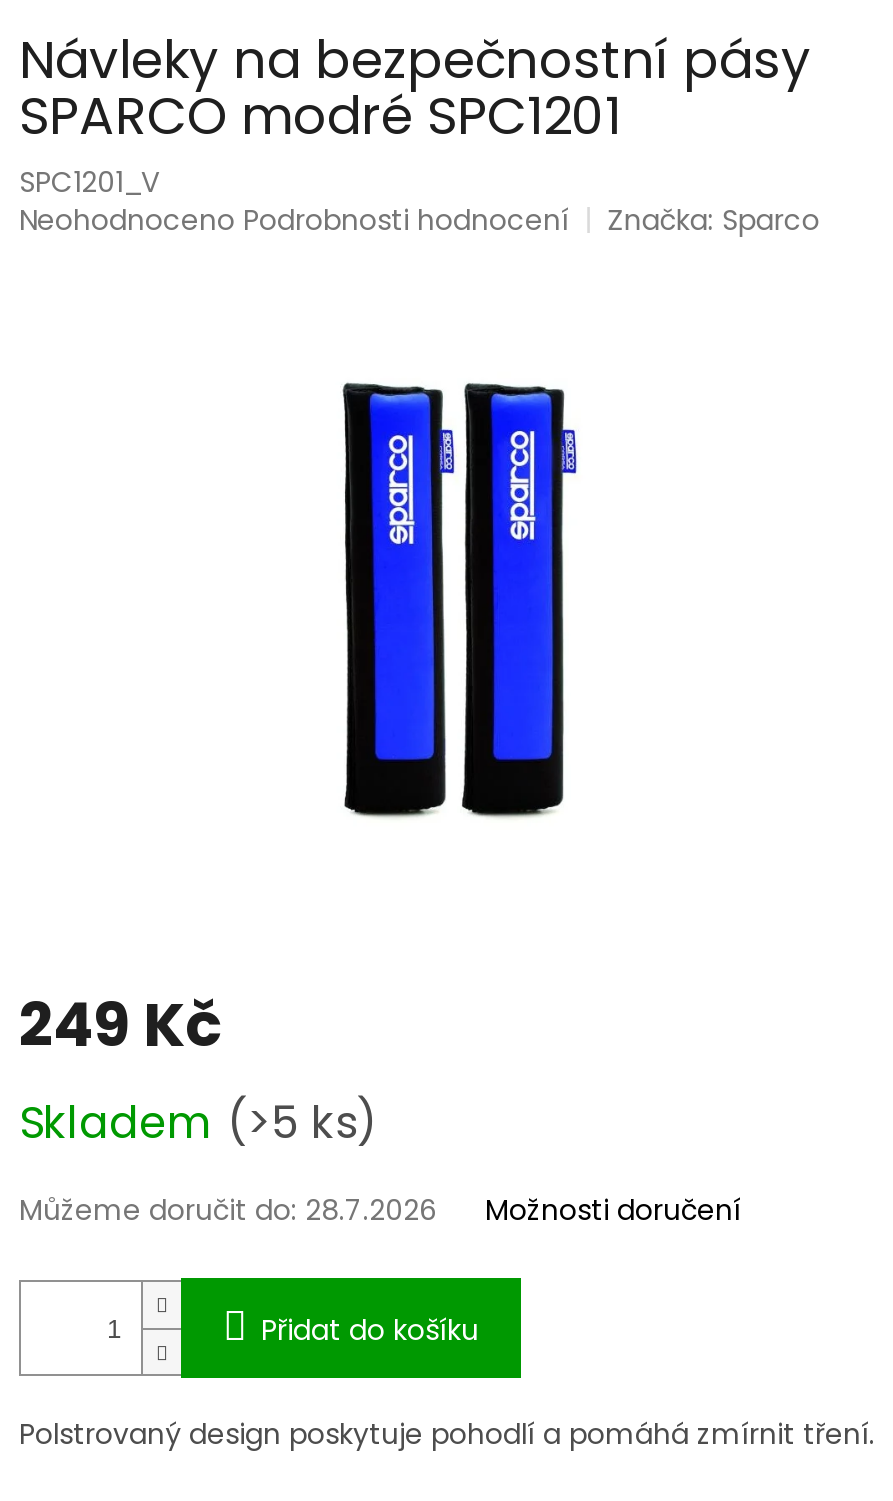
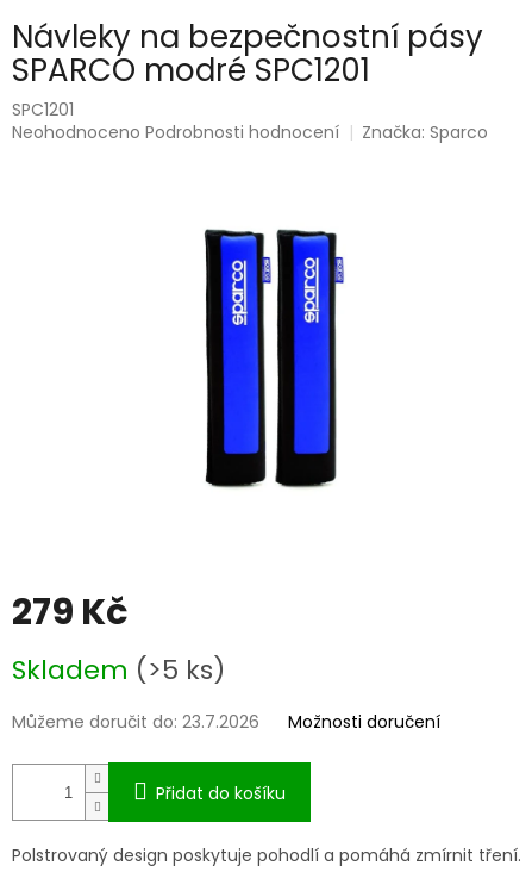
[19,163,159,203] SPC1201_V -> [12,98,74,122] SPC1201
[19,985,223,1069] 249 Kč -> [12,588,129,638] 279 Kč
[19,1191,437,1231] Můžeme doručit do: 28.7.2026 -> [12,710,259,734] Můžeme doručit do: 23.7.2026

